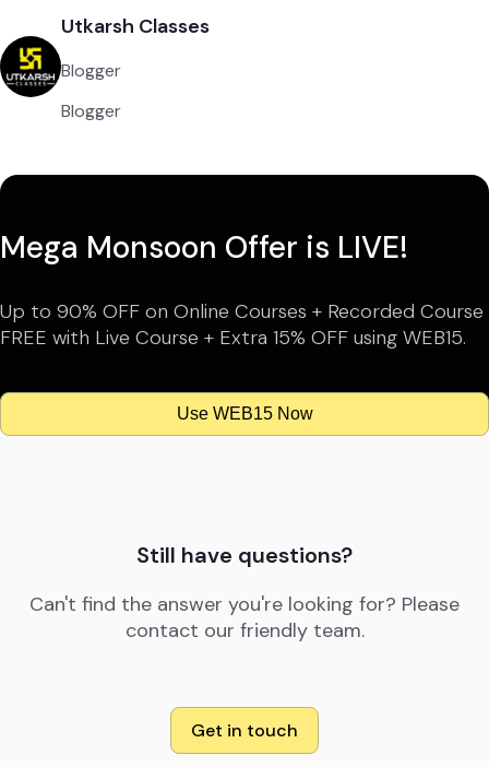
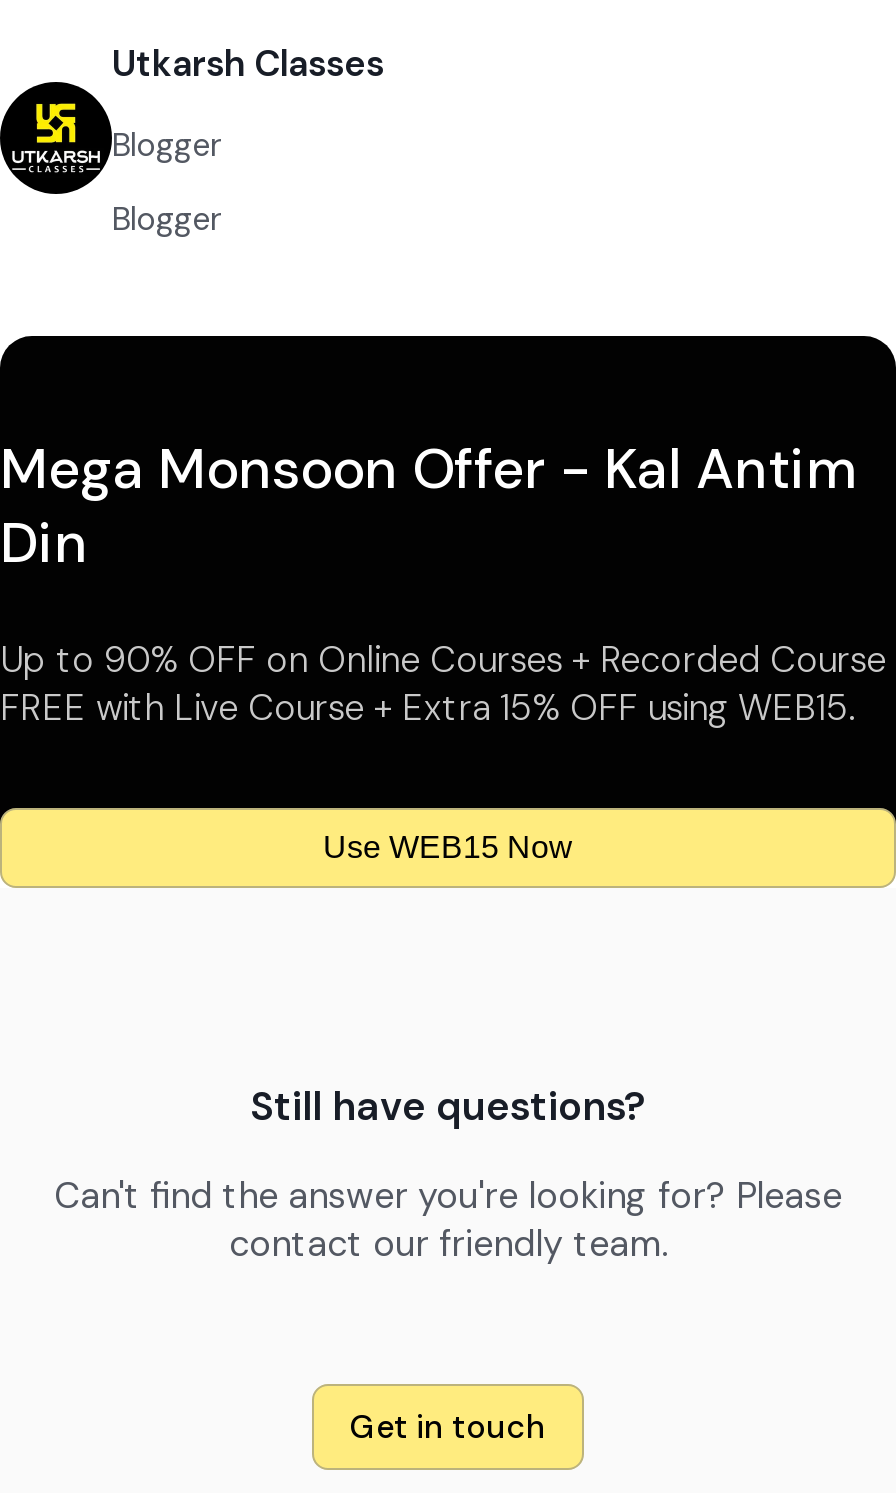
[0,228,408,268] Mega Monsoon Offer is LIVE! -> [0,433,856,581] Mega Monsoon Offer - Kal Antim | Din

